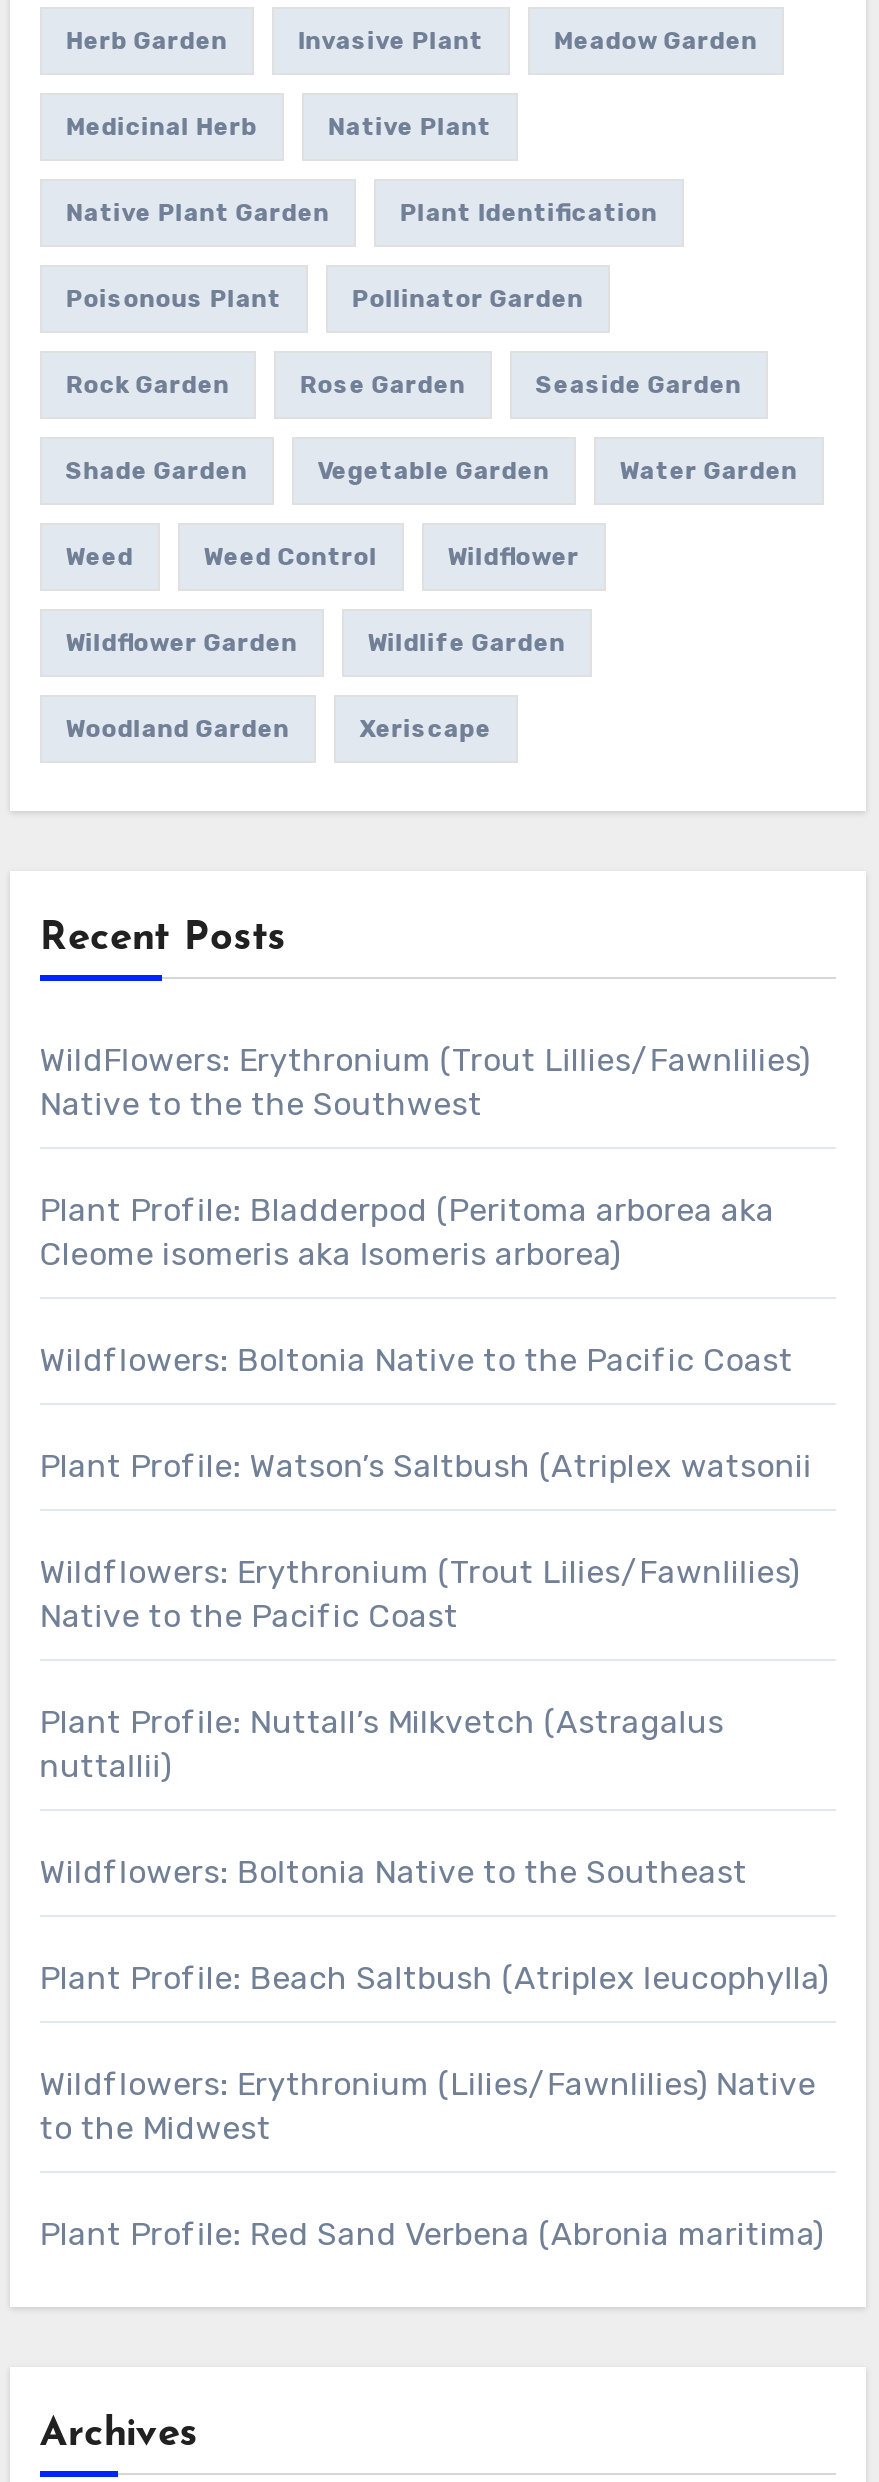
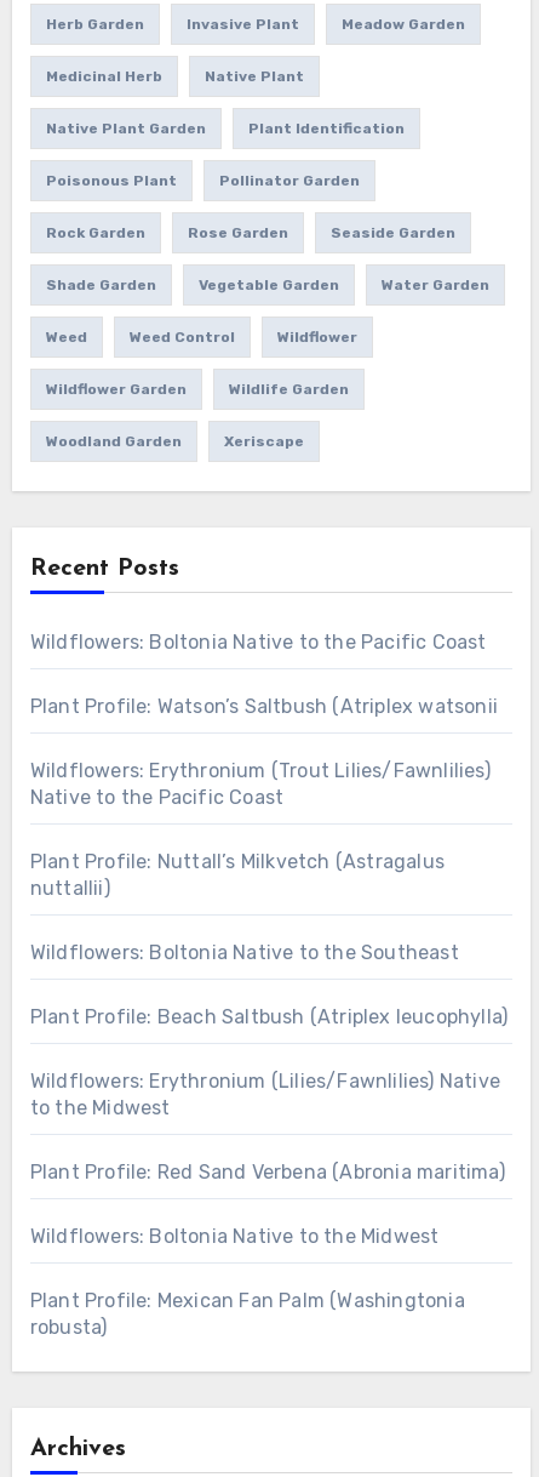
[40,1041,810,1273] WildFlowers: Erythronium (Trout Lillies/Fawnlilies) | Native to the the Southwest | Plant Profile: Bladderpod (Peritoma arborea aka | Cleome isomeris aka Isomeris arborea) -> none
moved [40,1341,828,2253] -> [30,631,508,1184]: Wildflowers: Boltonia Native to the Pacific Coast | Plant Profile: Watson’s Saltbush (Atriplex watsonii | Wildflowers: Erythronium (Trout Lilies/Fawnlilies) | ... | to the Midwest | Plant Profile: Red Sand Verbena (Abronia maritima)
none -> [30,1225,465,1339] Wildflowers: Boltonia Native to the Midwest | Plant Profile: Mexican Fan Palm (Washingtonia | robusta)

